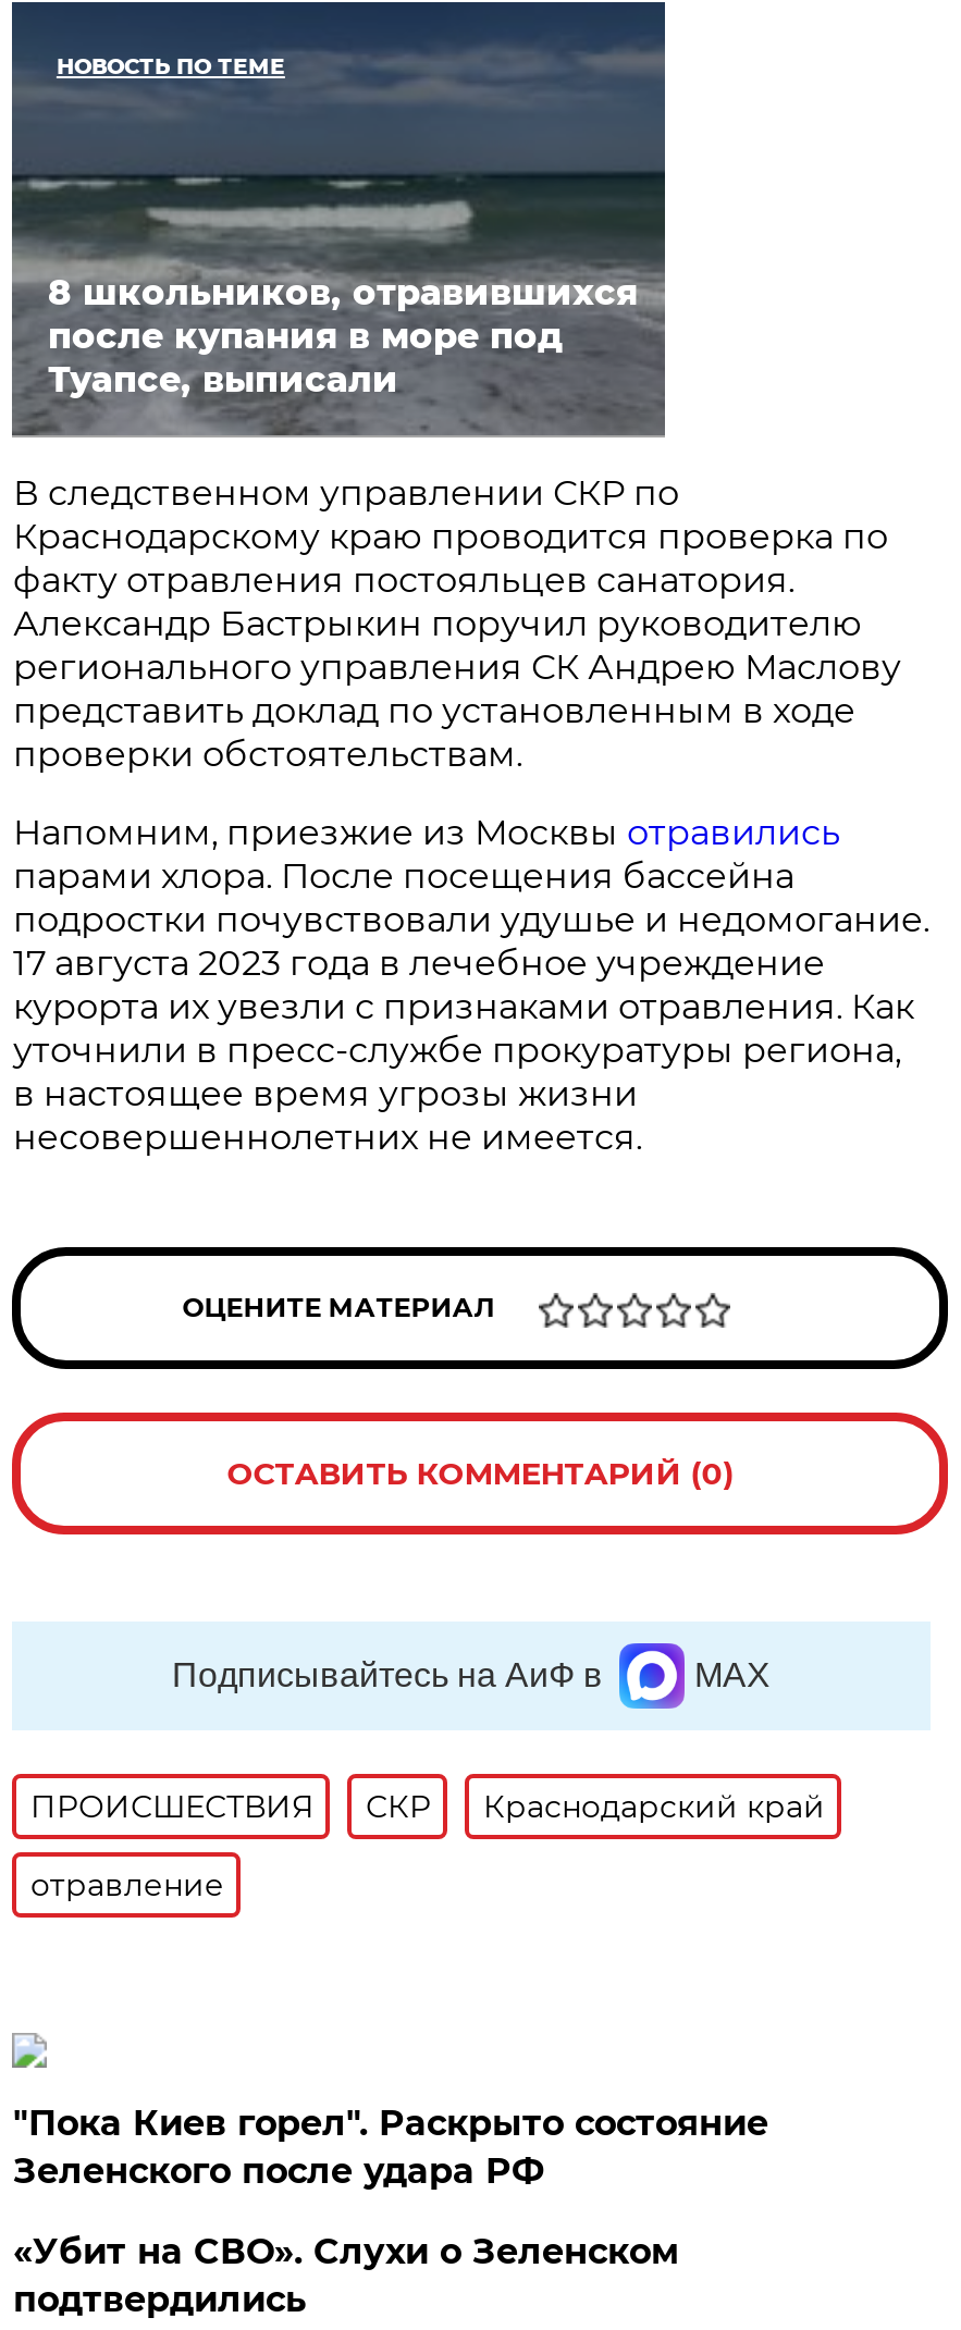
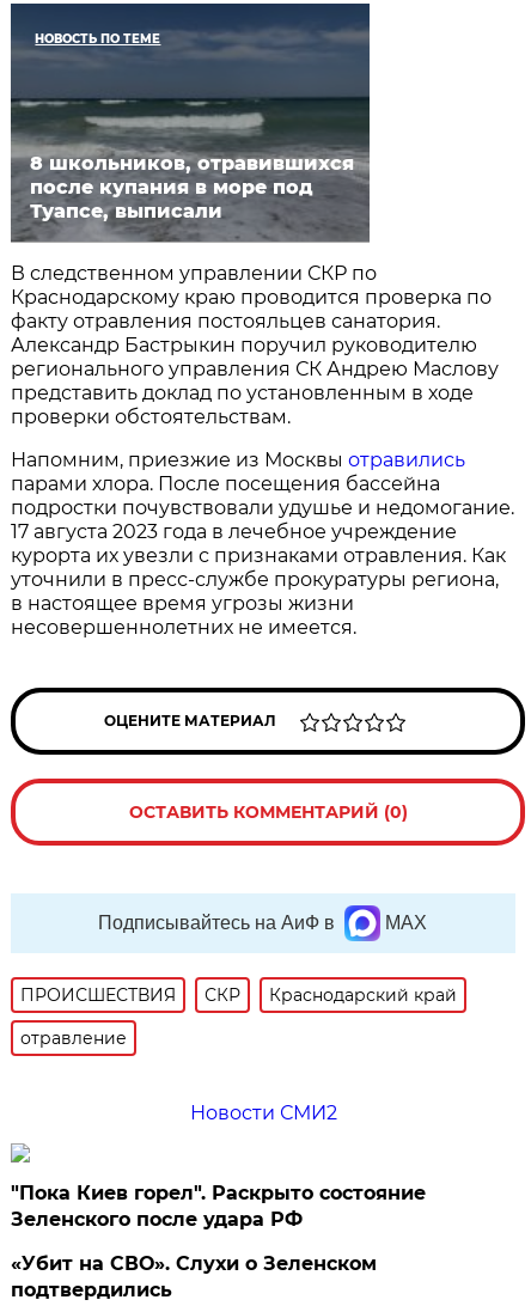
none -> [190,1102,337,1124] Новости СМИ2

